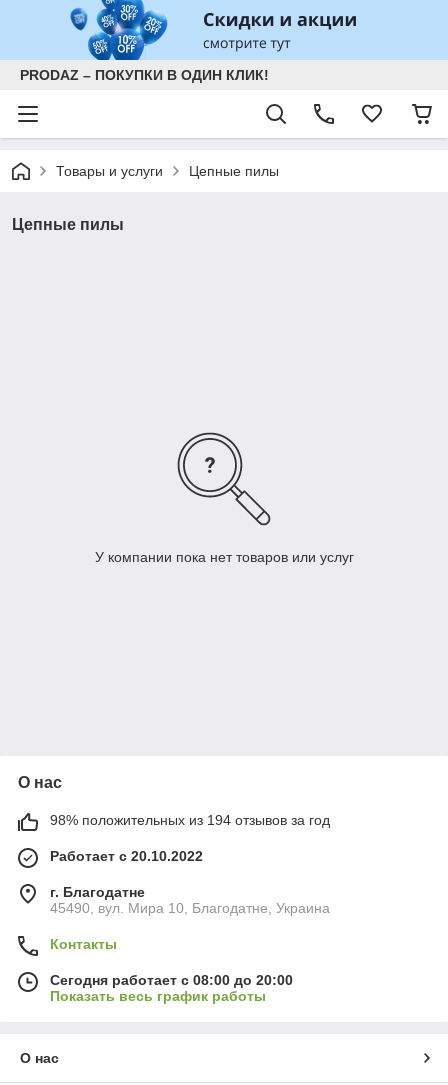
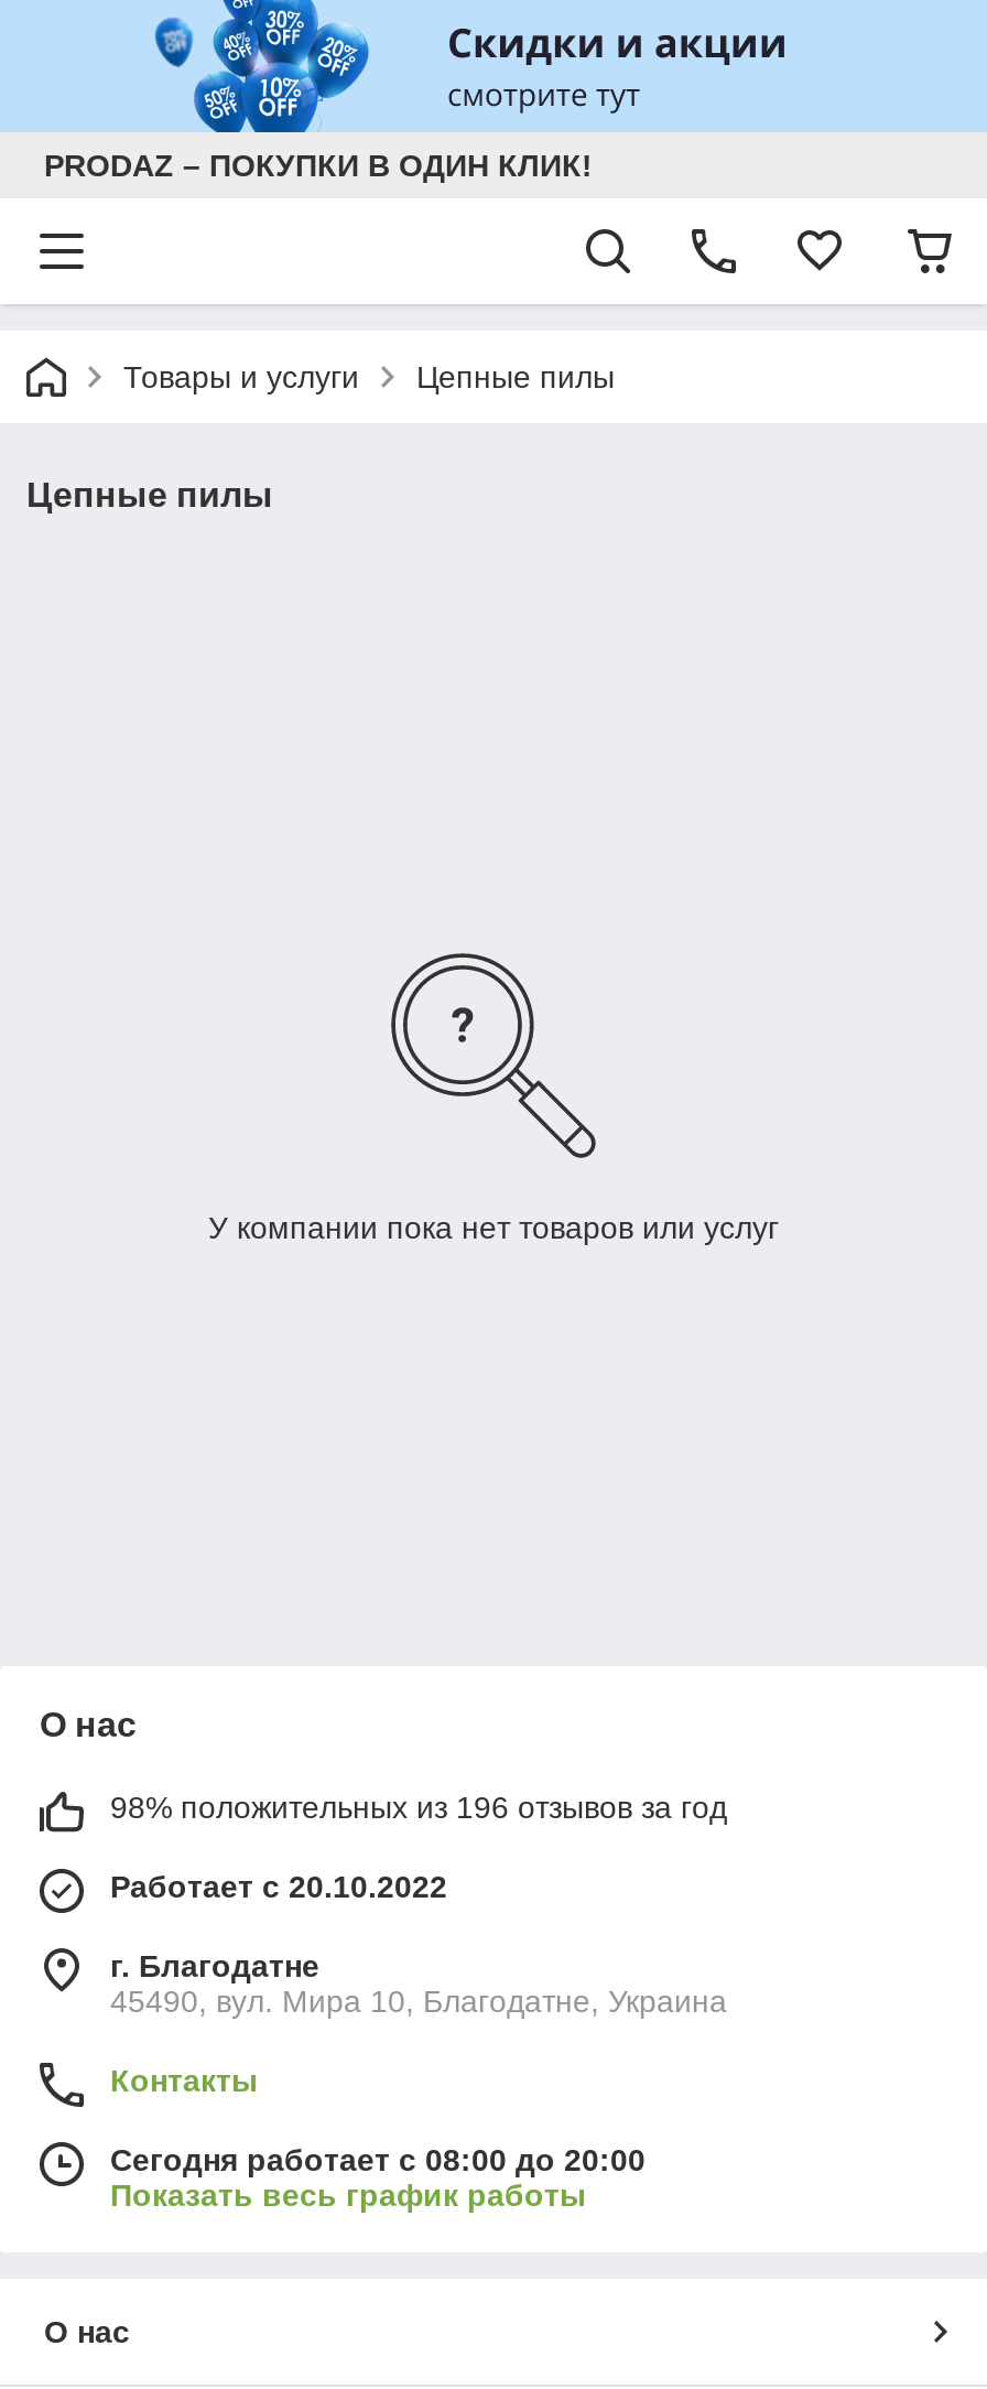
[50,812,330,828] 98% положительных из 194 отзывов за год -> [110,1791,727,1826] 98% положительных из 196 отзывов за год

